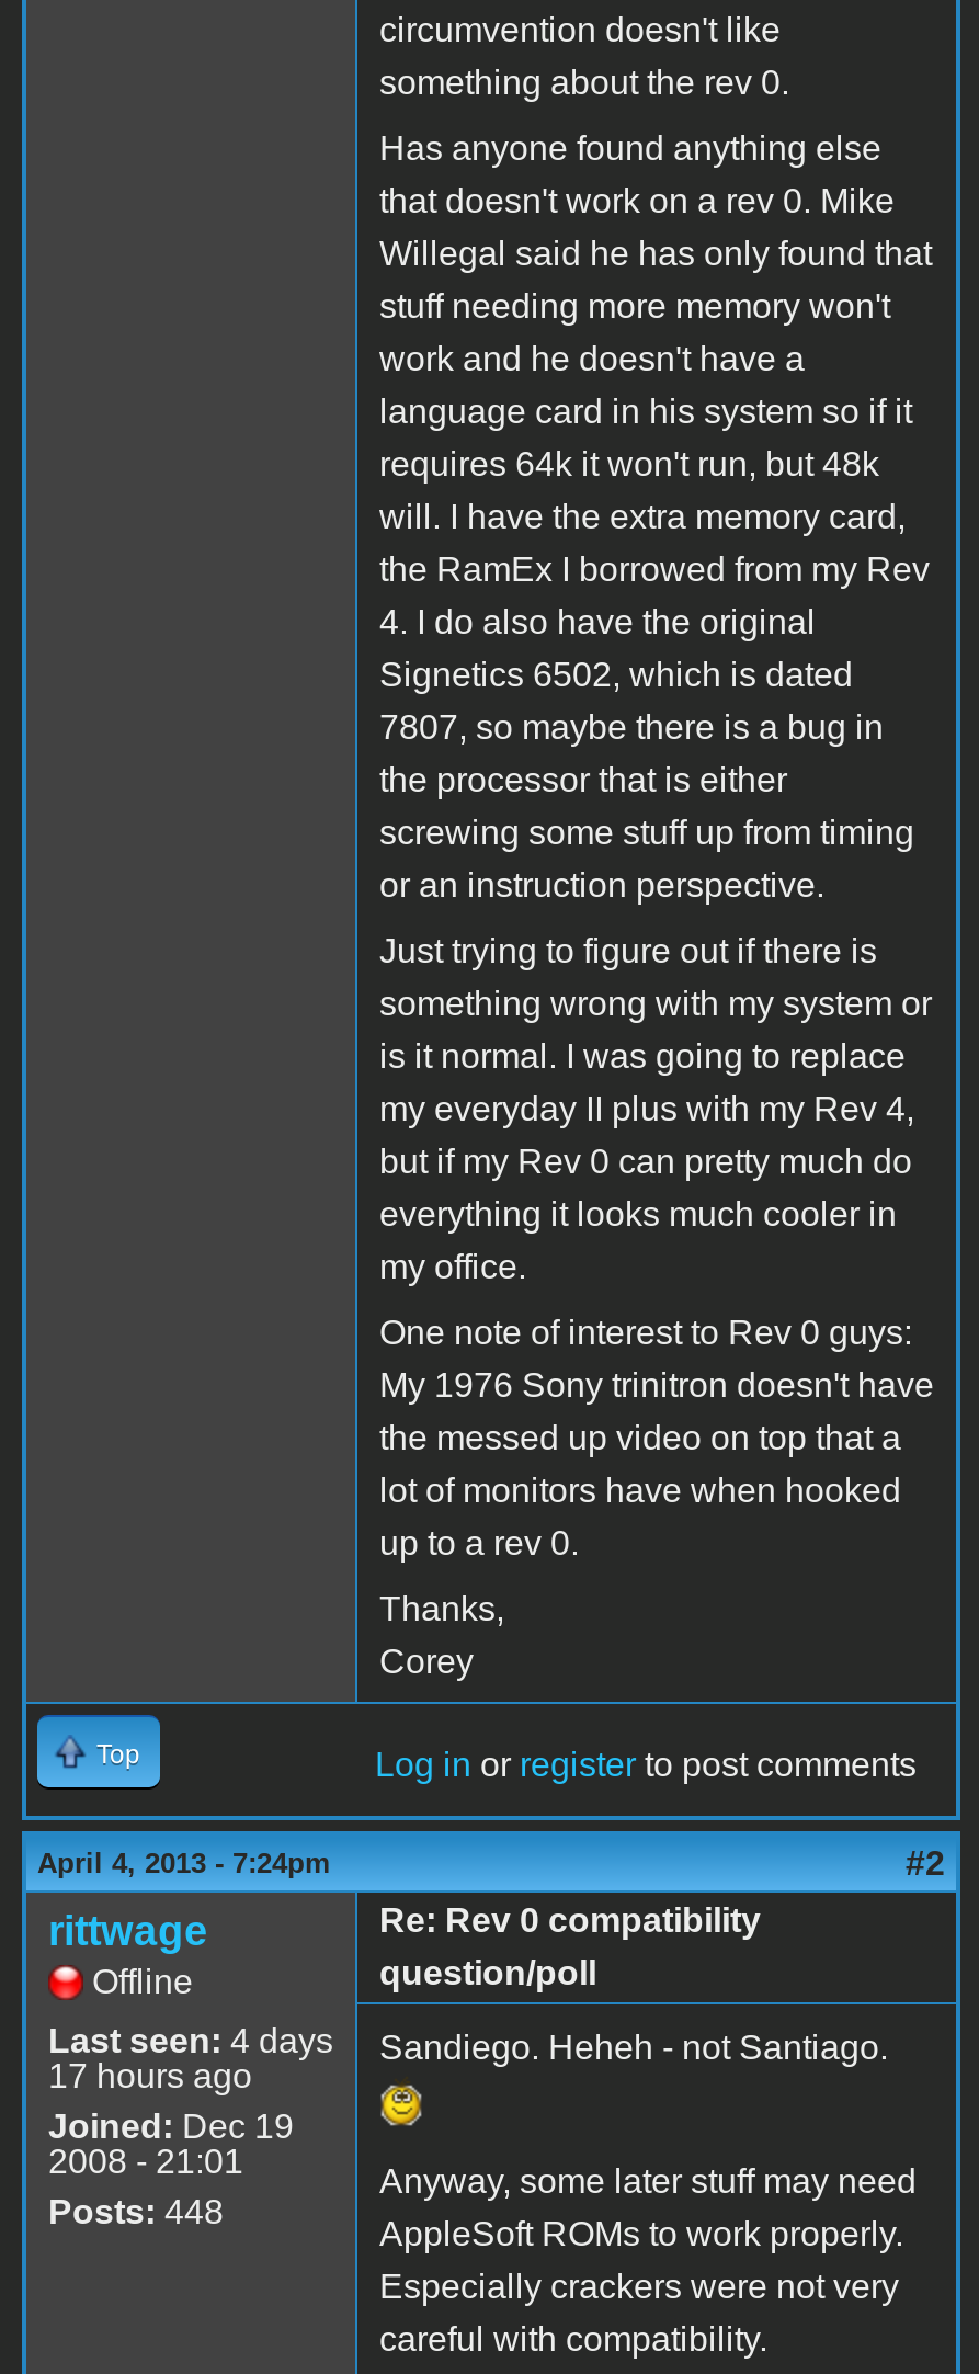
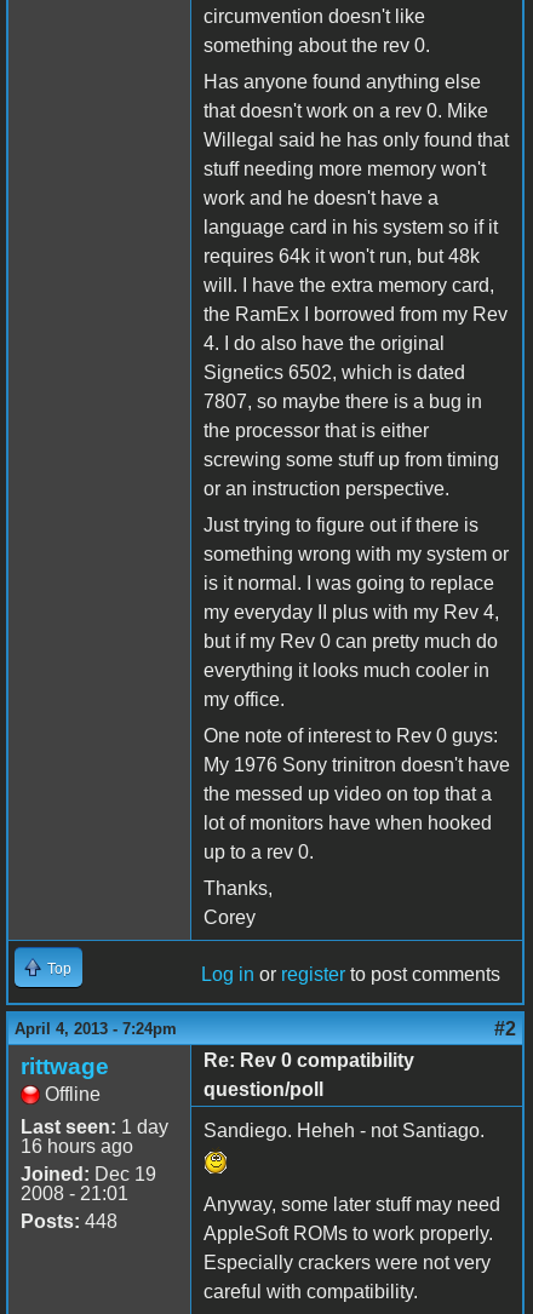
[48,2022,333,2059] Last seen: 4 days -> [21,1116,168,1137] Last seen: 1 day
[48,2057,252,2094] 17 hours ago -> [21,1136,133,1156] 16 hours ago

